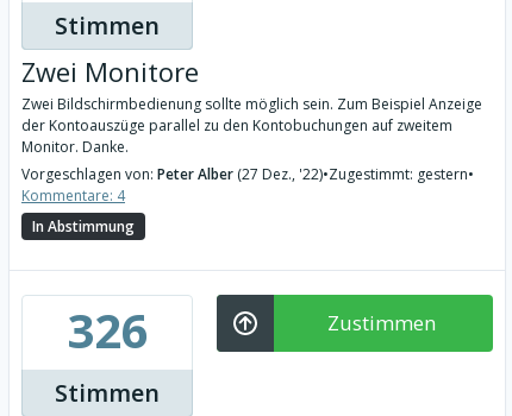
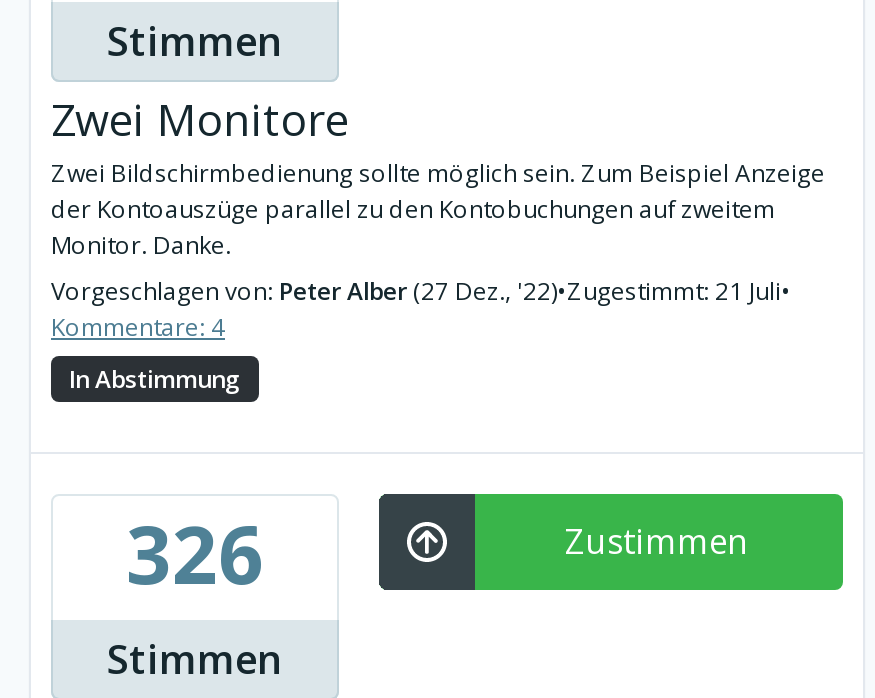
[21,164,474,184] Vorgeschlagen von: Peter Alber (27 Dez., '22)•Zugestimmt: gestern• -> [51,274,791,308] Vorgeschlagen von: Peter Alber (27 Dez., '22)•Zugestimmt: 21 Juli•

